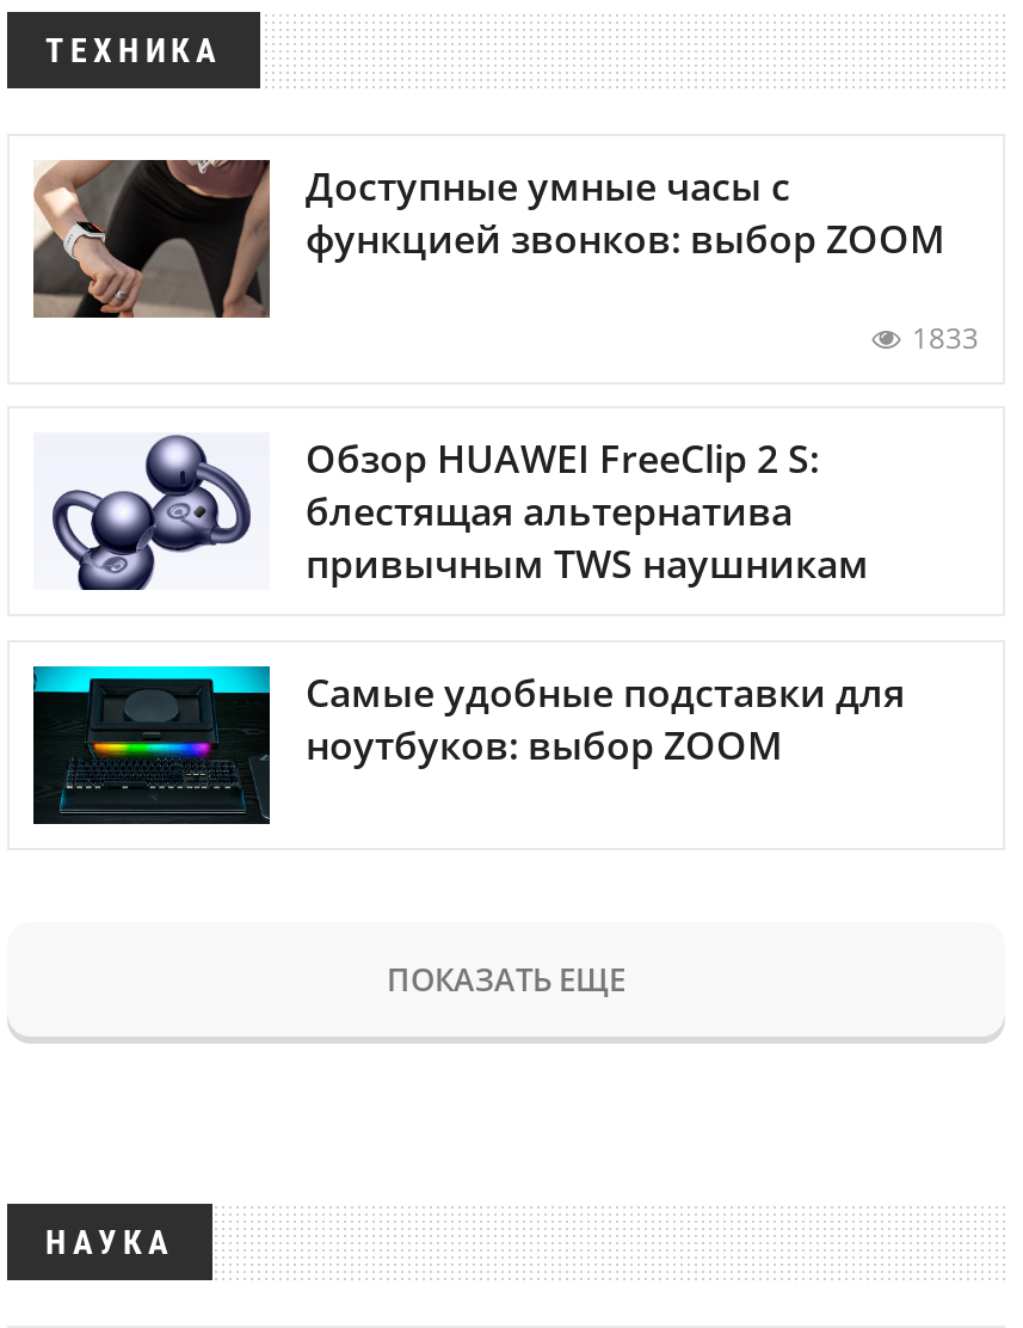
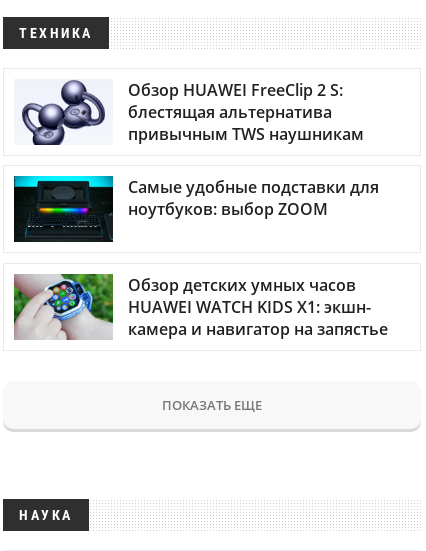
[31,158,979,359] [image] | Доступные умные часы с | функцией звонков: выбор ZOOM | 1833 -> none
moved [48,433,905,770] -> [20,79,379,220]: [image] | Обзор HUAWEI FreeClip 2 S: | блестящая альтернатива | привычным TWS наушникам | Самые удобные подставки для | ноутбуков: выбор ZOOM
none -> [13,273,388,341] [image] | Обзор детских умных часов | HUAWEI WATCH KIDS X1: экшн- | камера и навигатор на запястье

